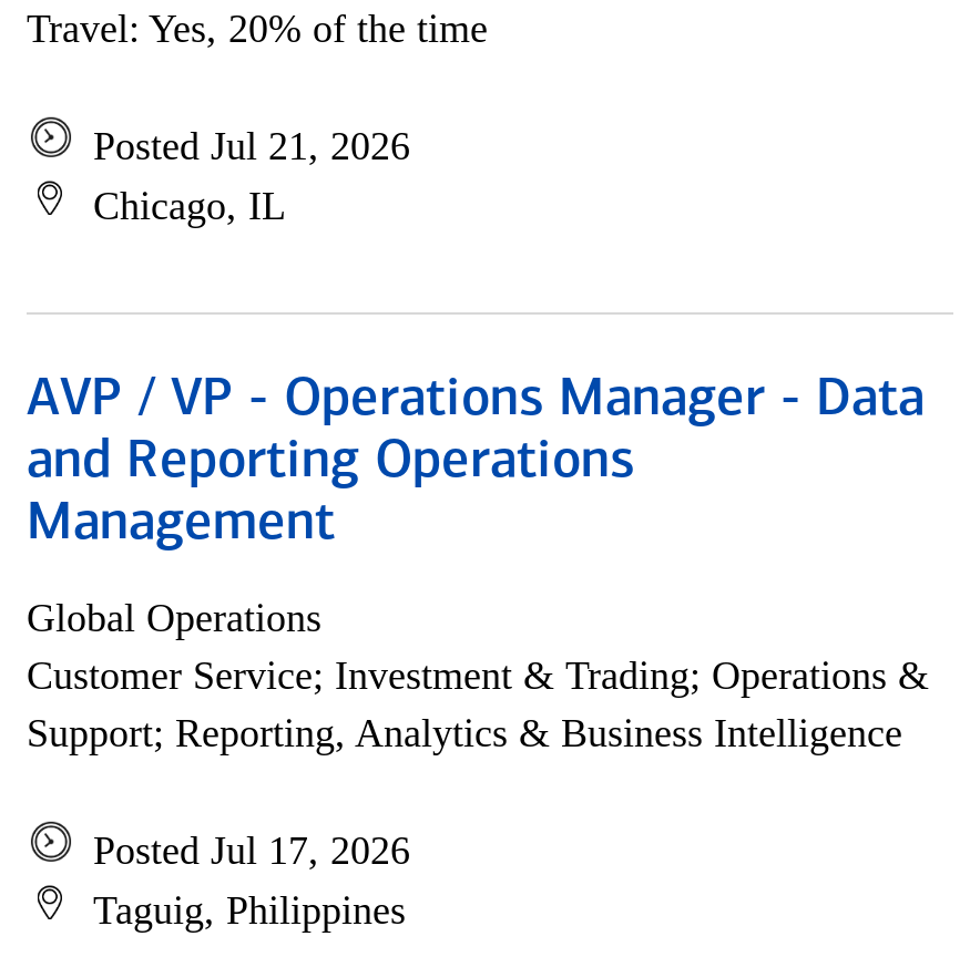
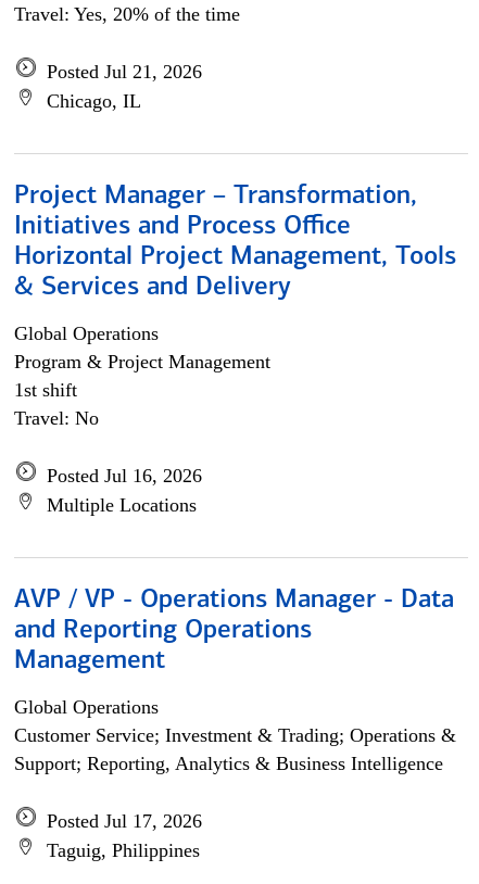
none -> [14,184,456,516] Project Manager – Transformation, | Initiatives and Process Office | Horizontal Project Management, Tools | & Services and Delivery | Global Operations | Program & Project Management | 1st shift | Travel: No | Posted Jul 16, 2026 | Multiple Locations

